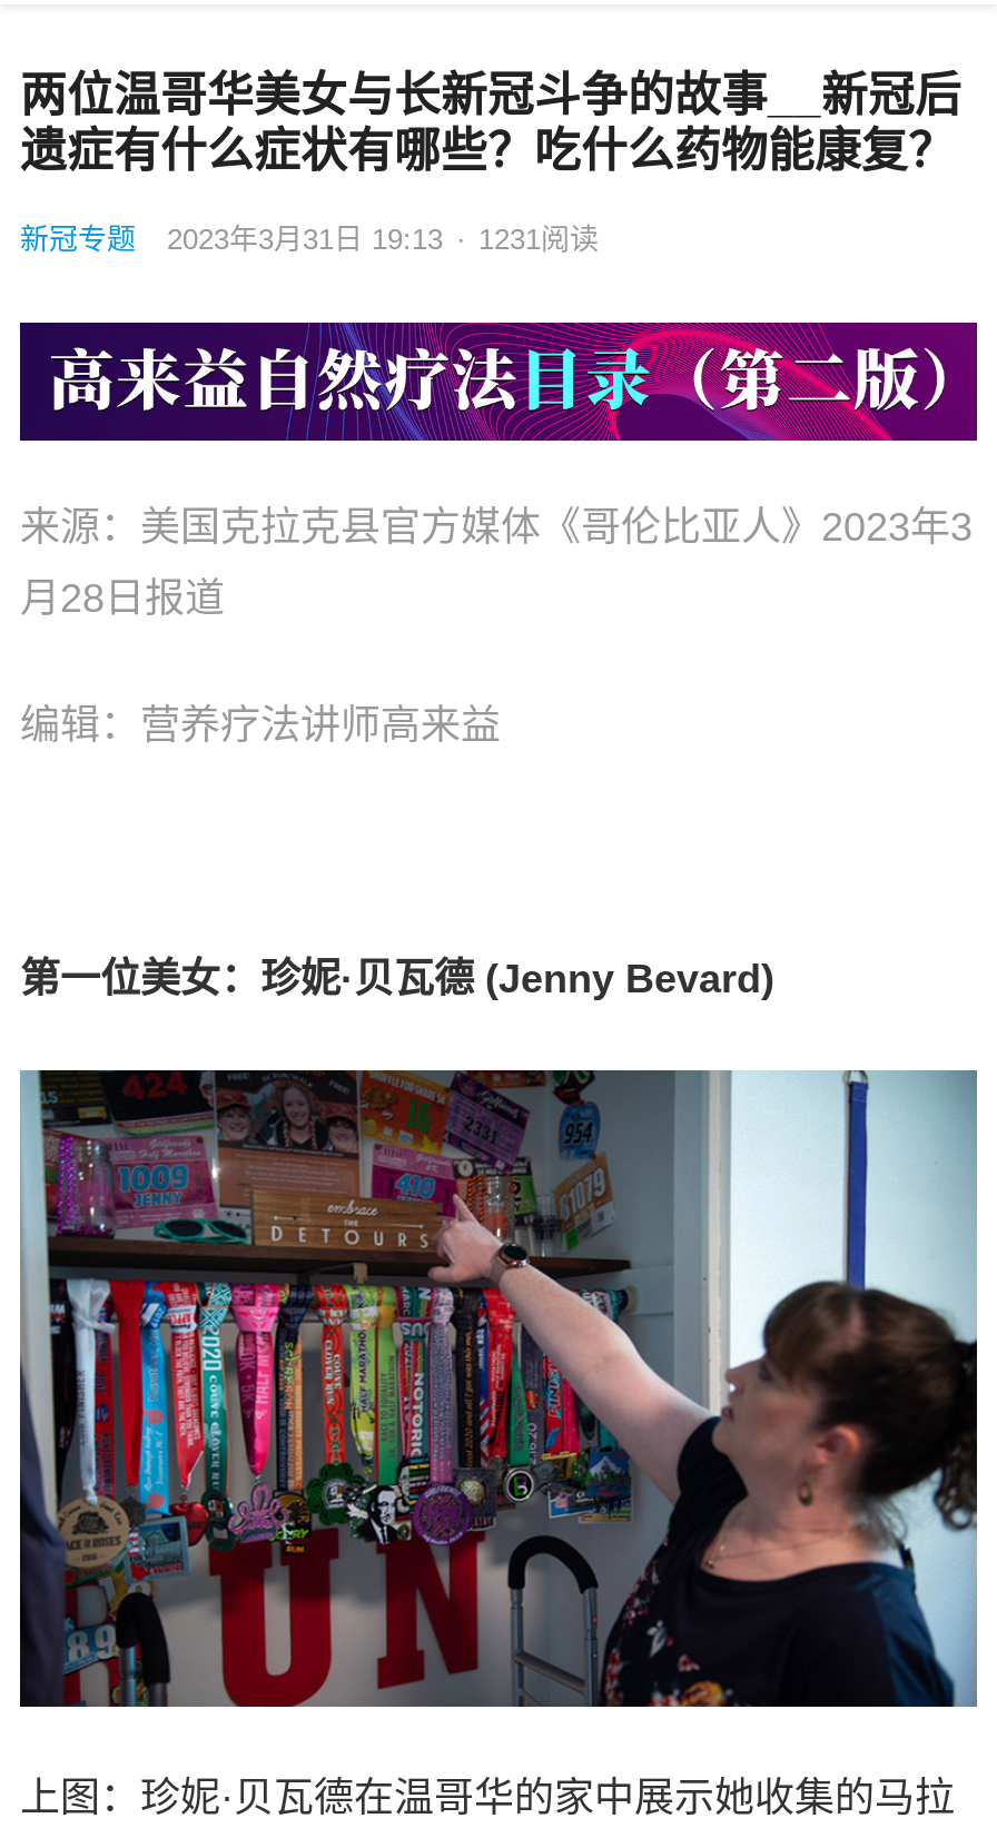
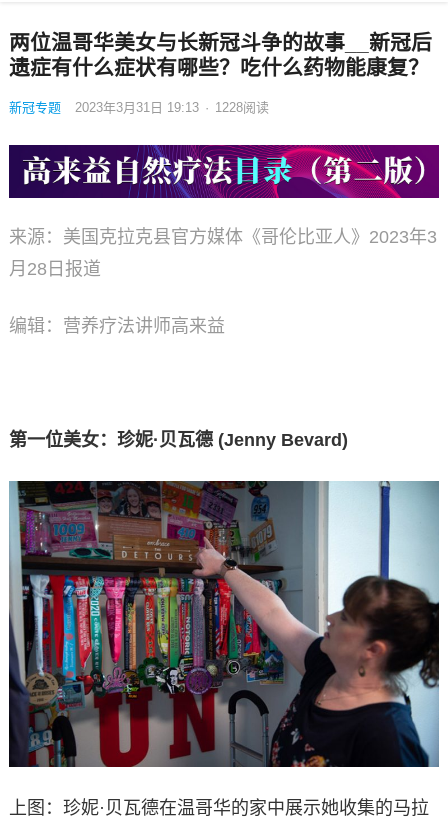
[20,223,599,256] 新冠专题 2023年3月31日 19:13 · 1231阅读 -> [9,100,269,115] 新冠专题 2023年3月31日 19:13 · 1228阅读

